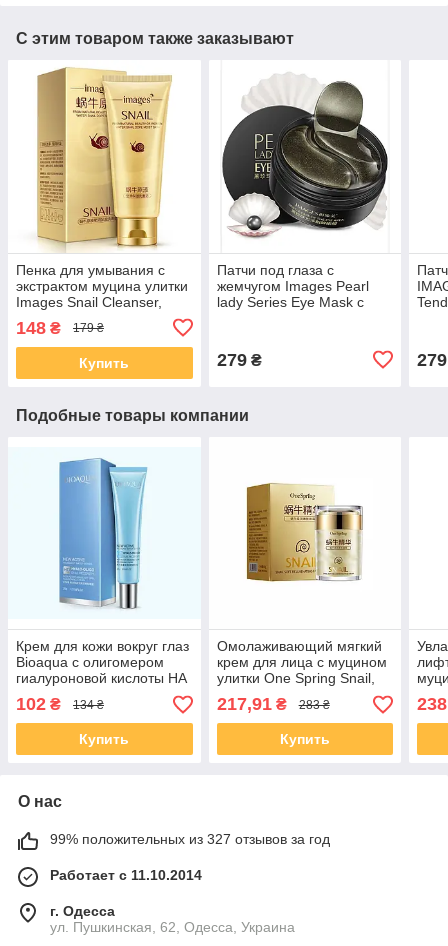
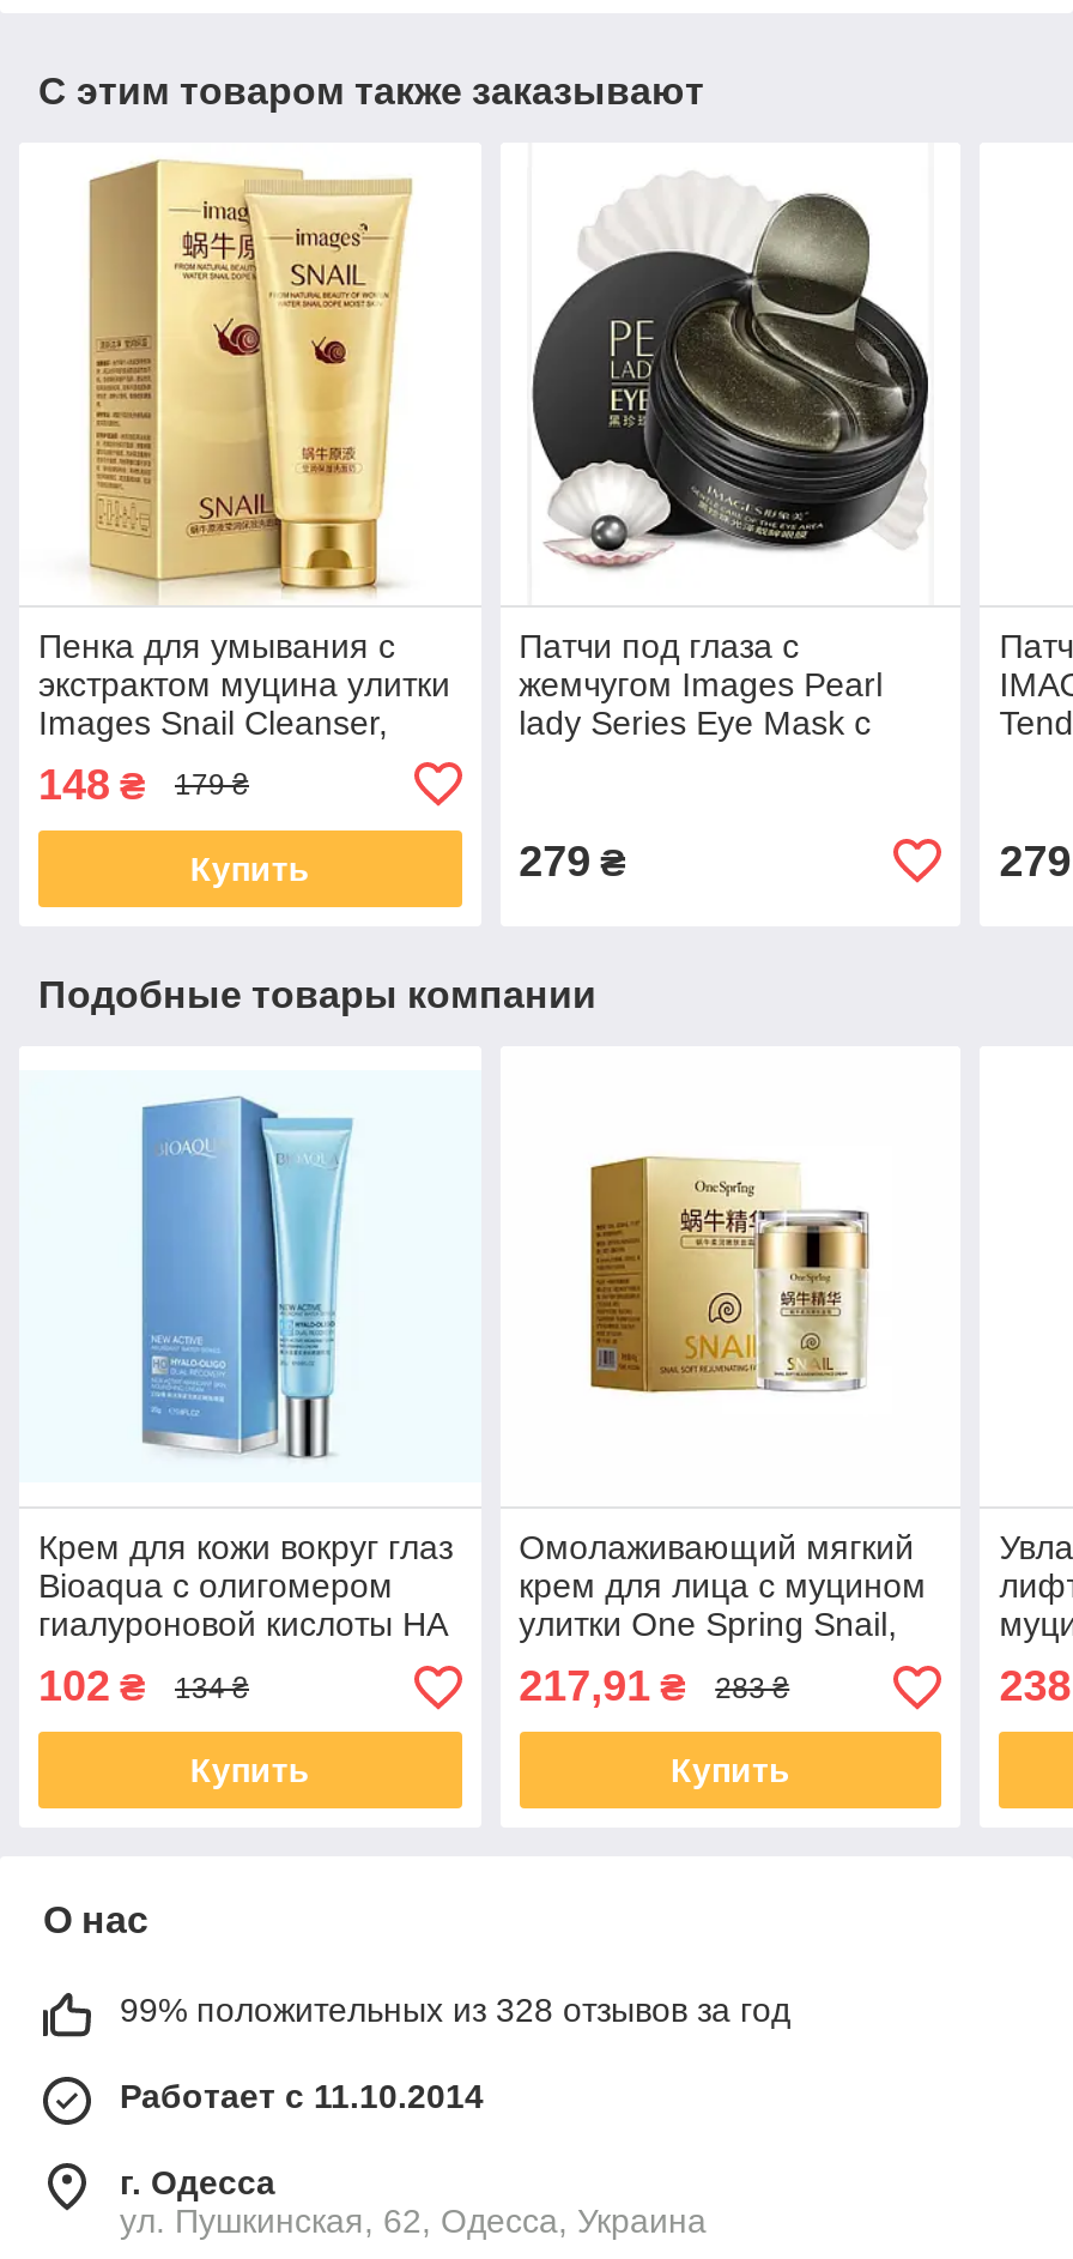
[50,831,330,847] 99% положительных из 327 отзывов за год -> [120,1992,790,2030] 99% положительных из 328 отзывов за год

